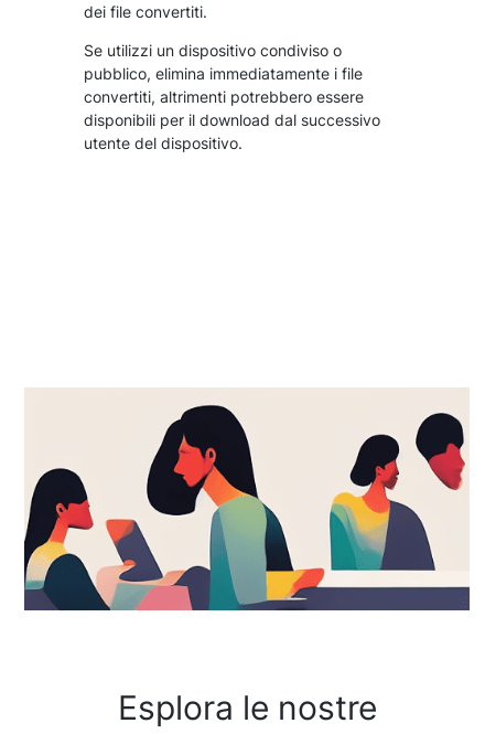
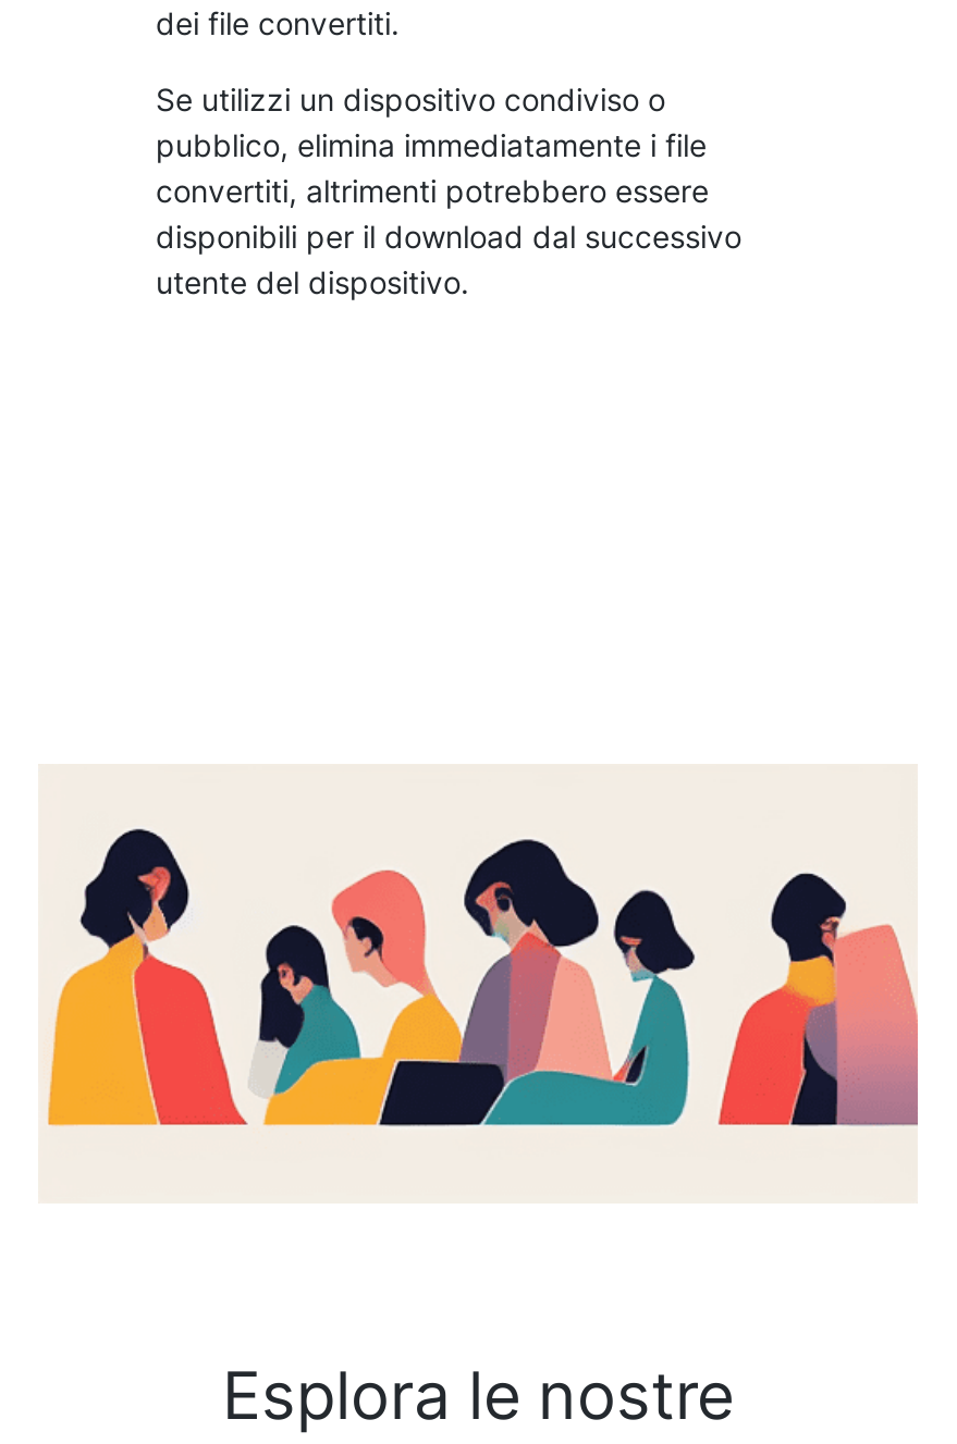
[23,404,471,611] [image] -> [38,799,918,1204] [image]

